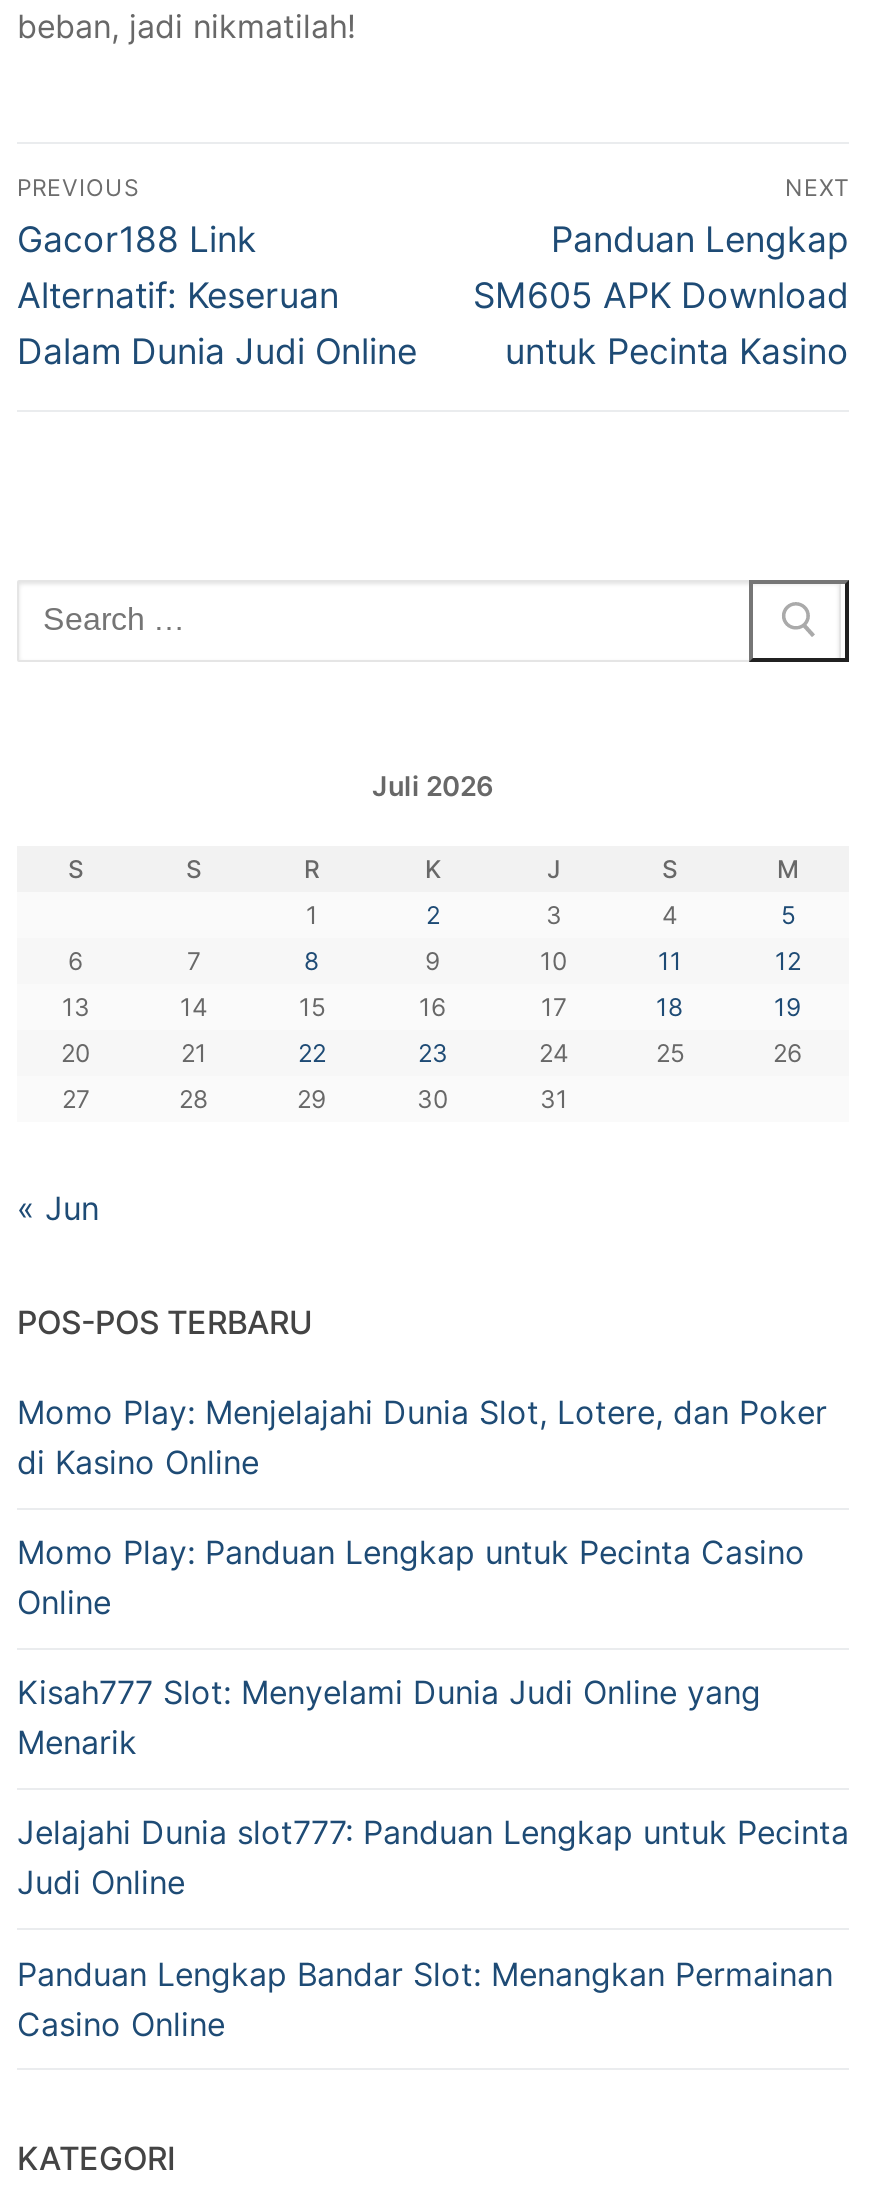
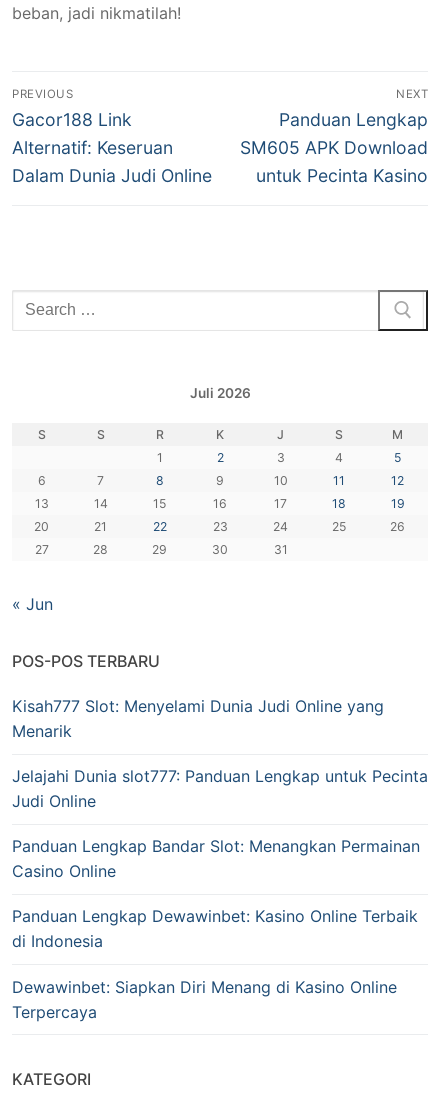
[17,1392,827,1622] Momo Play: Menjelajahi Dunia Slot, Lotere, dan Poker | di Kasino Online | Momo Play: Panduan Lengkap untuk Pecinta Casino | Online -> none
moved [17,1673,849,2043] -> [12,696,428,881]: Kisah777 Slot: Menyelami Dunia Judi Online yang | Menarik | Jelajahi Dunia slot777: Panduan Lengkap untuk Pecinta | Judi Online | Panduan Lengkap Bandar Slot: Menangkan Permainan | Casino Online
none -> [12,906,418,1022] Panduan Lengkap Dewawinbet: Kasino Online Terbaik | di Indonesia | Dewawinbet: Siapkan Diri Menang di Kasino Online | Terpercaya

